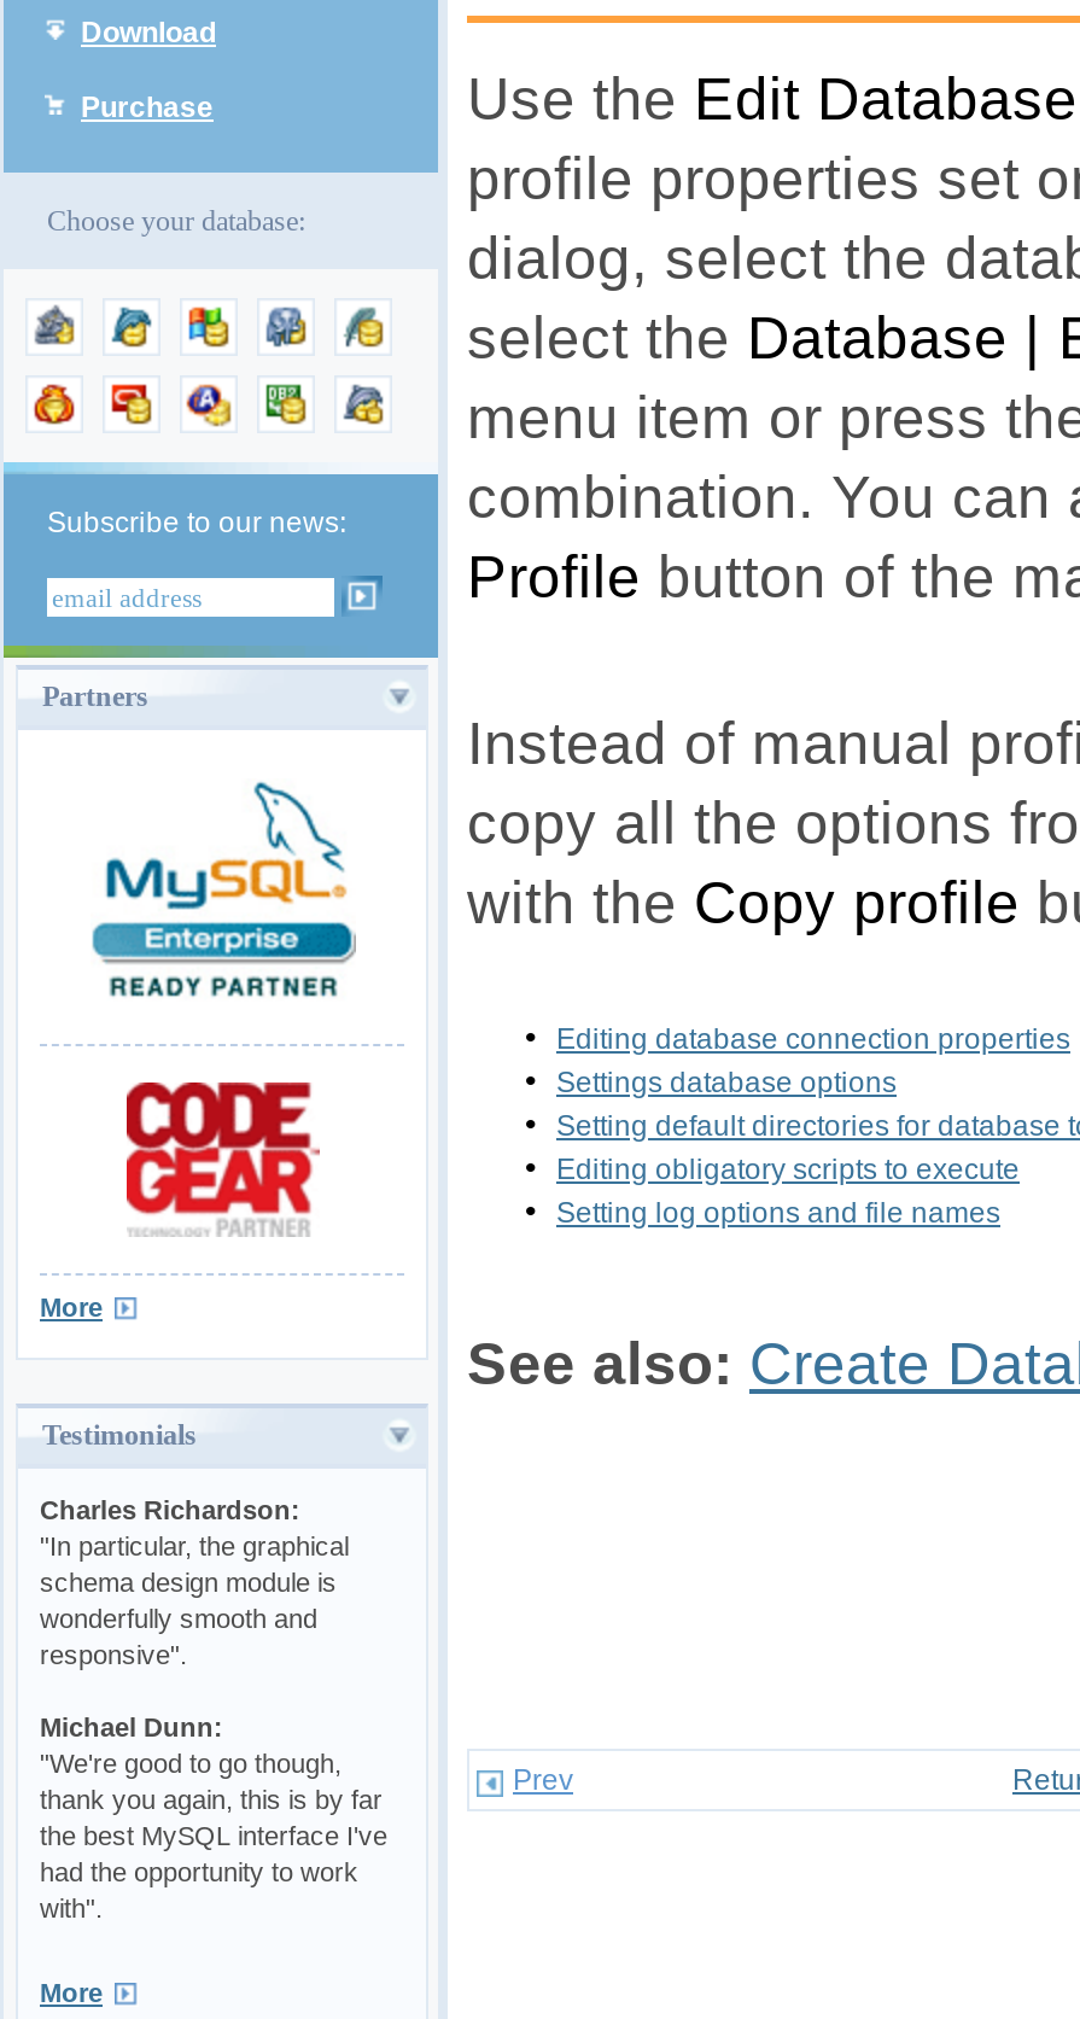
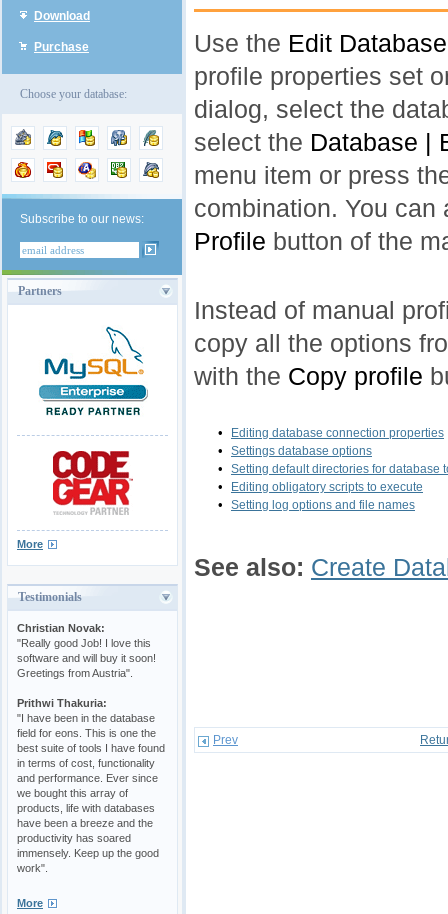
[40,1495,349,1669] Charles Richardson: | "In particular, the graphical | schema design module is | wonderfully smooth and | responsive". -> [17,622,156,679] Christian Novak: | "Really good Job! I love this | software and will buy it soon! | Greetings from Austria".
[40,1712,387,1922] Michael Dunn: | "We're good to go though, | thank you again, this is by far | the best MySQL interface I've | had the opportunity to work | with". -> [17,697,165,874] Prithwi Thakuria: | "I have been in the database | field for eons. This is one the | best suite of tools I have found | in terms of cost, functionality | and performance. Ever since | we bought this array of | products, life with databases | have been a breeze and the | productivity has soared | immensely. Keep up the good | work".

